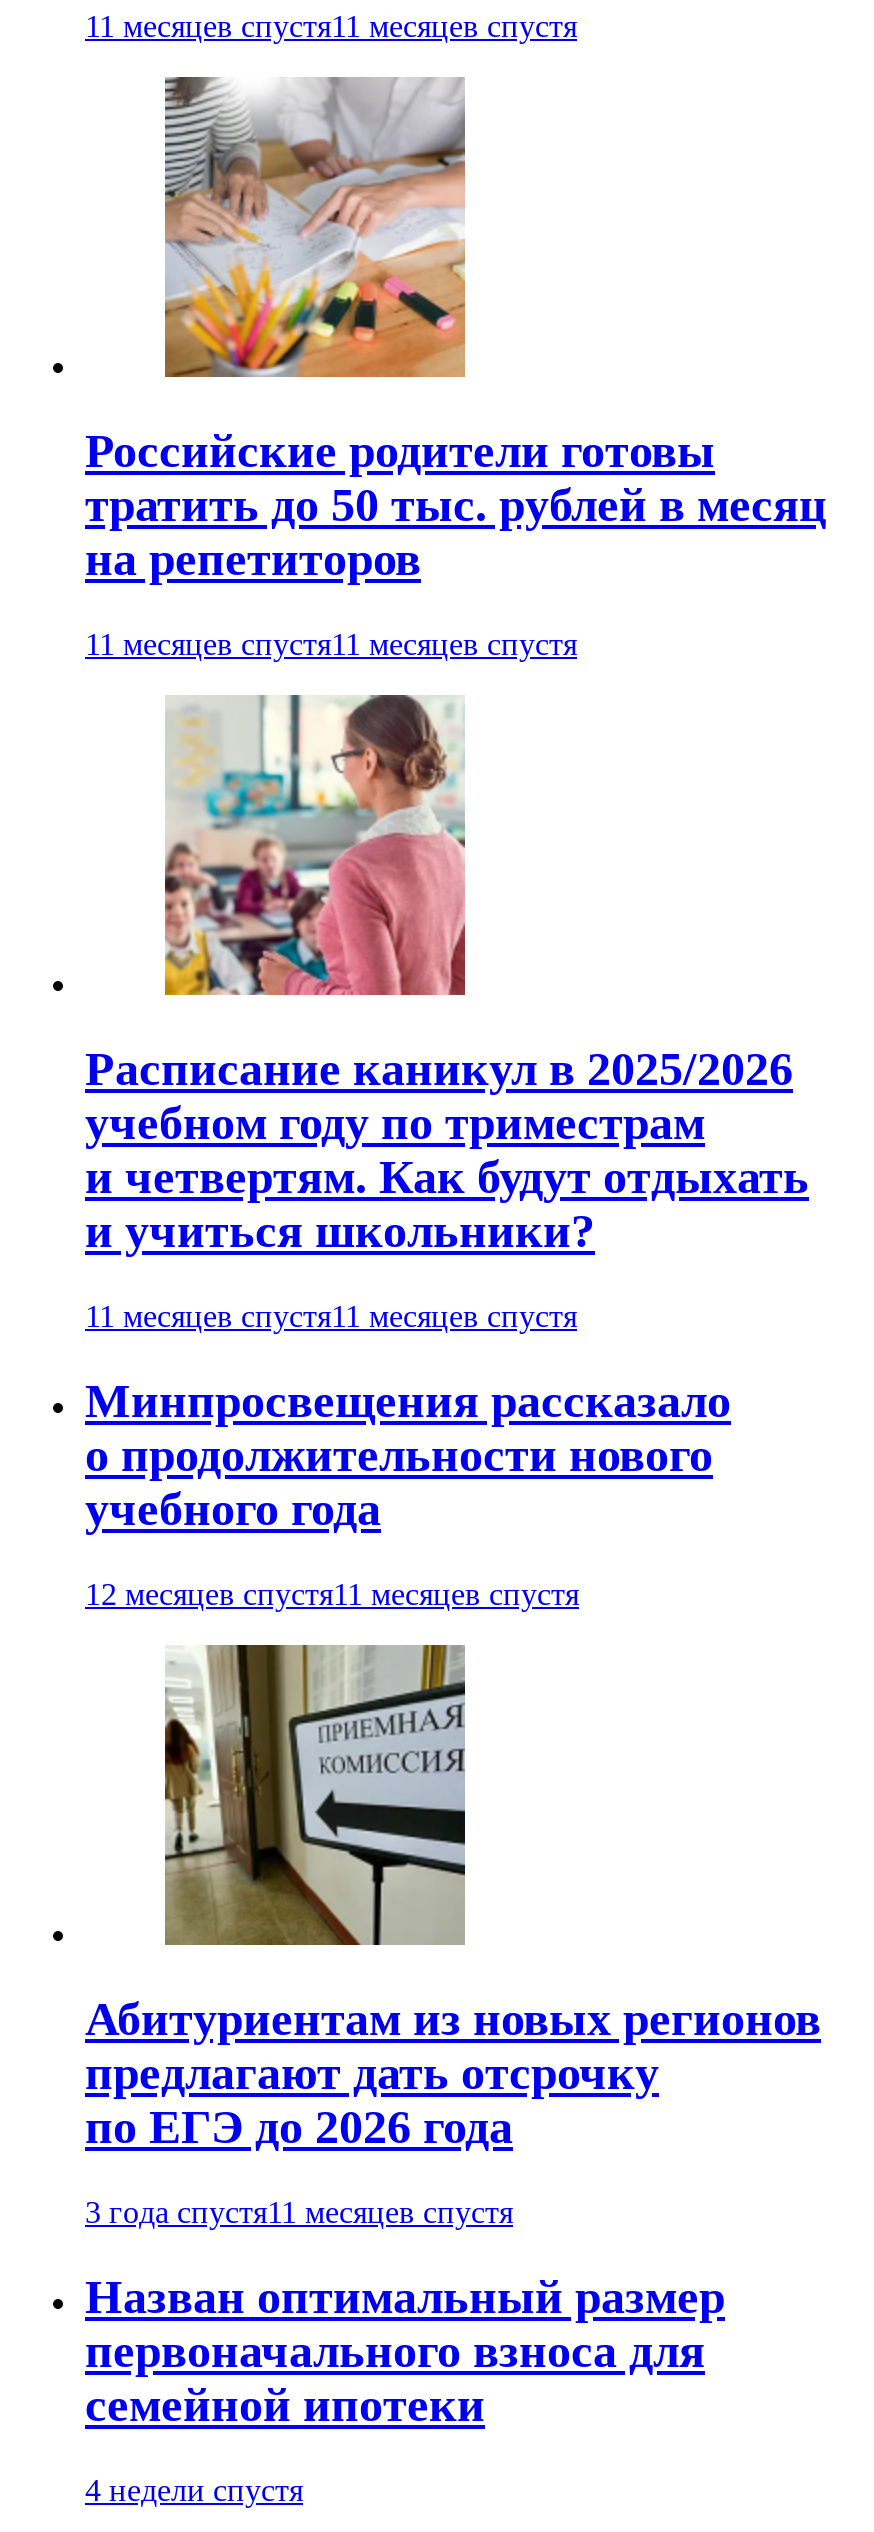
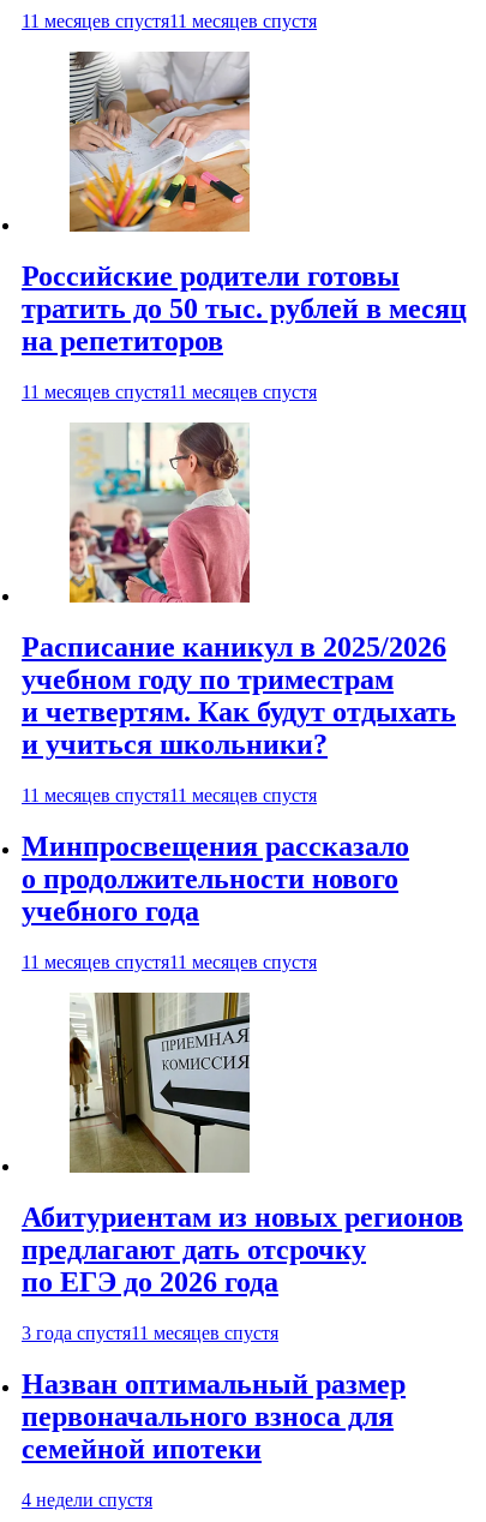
[85,1577,579,1611] 12 месяцев спустя11 месяцев спустя -> [22,952,317,972] 11 месяцев спустя11 месяцев спустя

